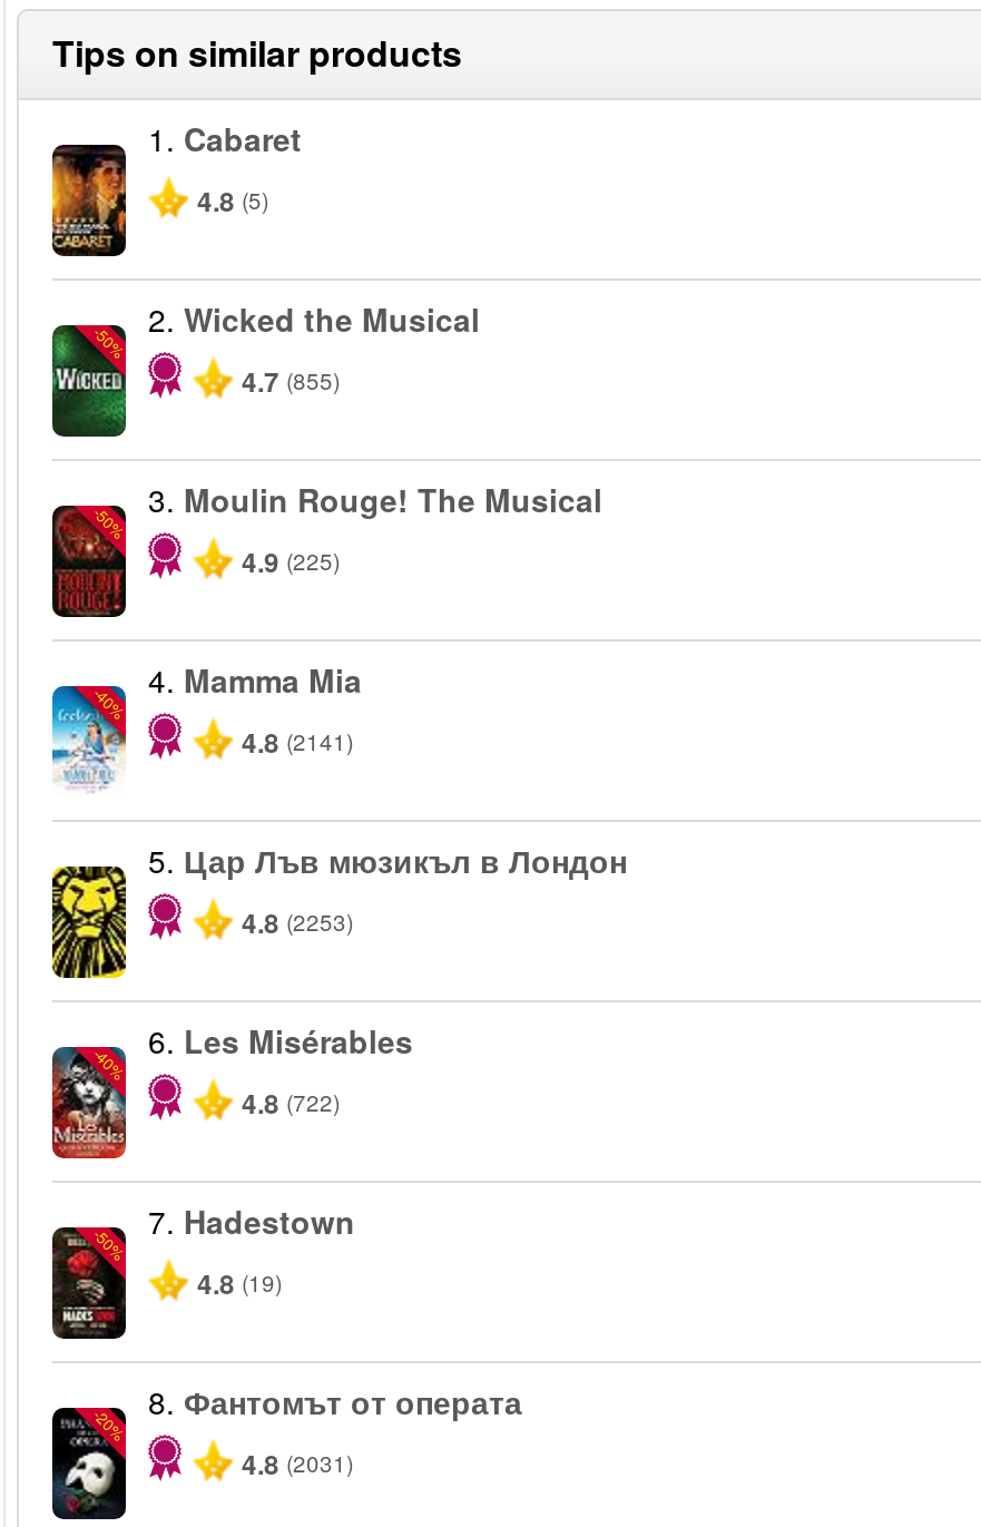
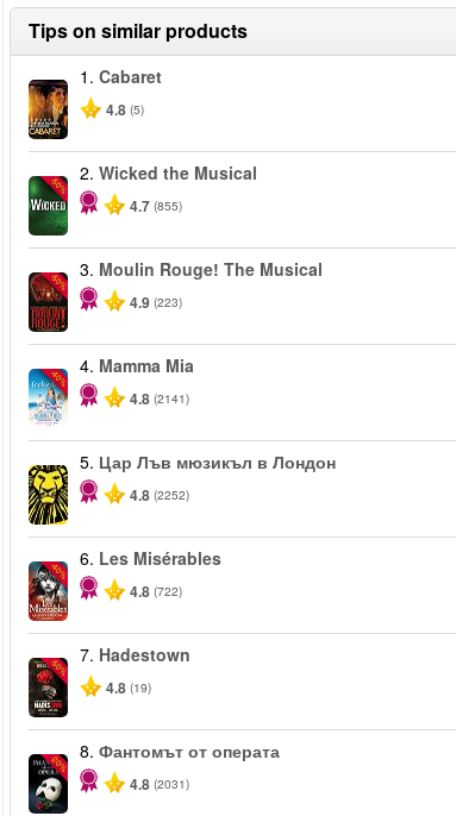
[242,541,340,581] 4.9 (225) -> [130,291,182,313] 4.9 (223)
[242,902,353,942] 4.8 (2253) -> [130,484,189,506] 4.8 (2252)

